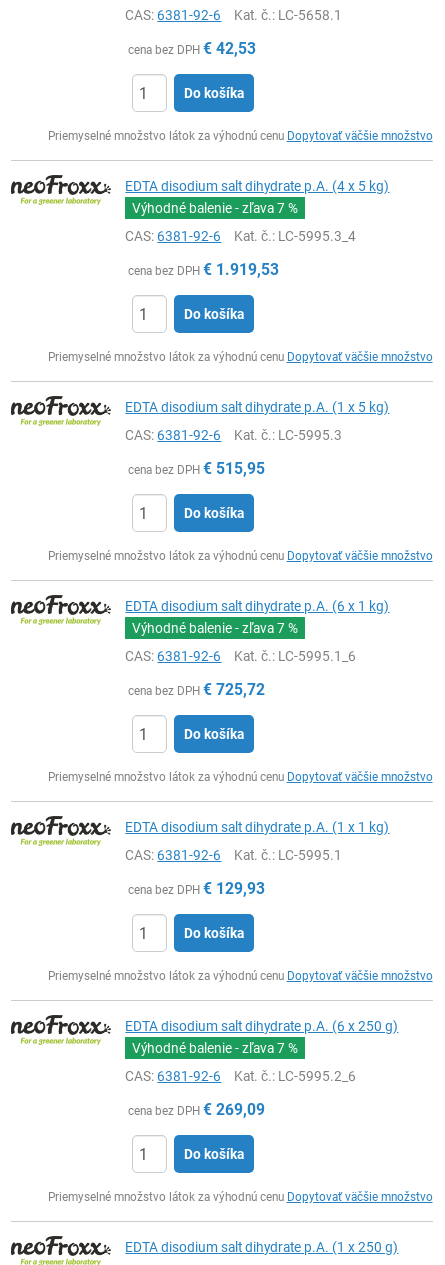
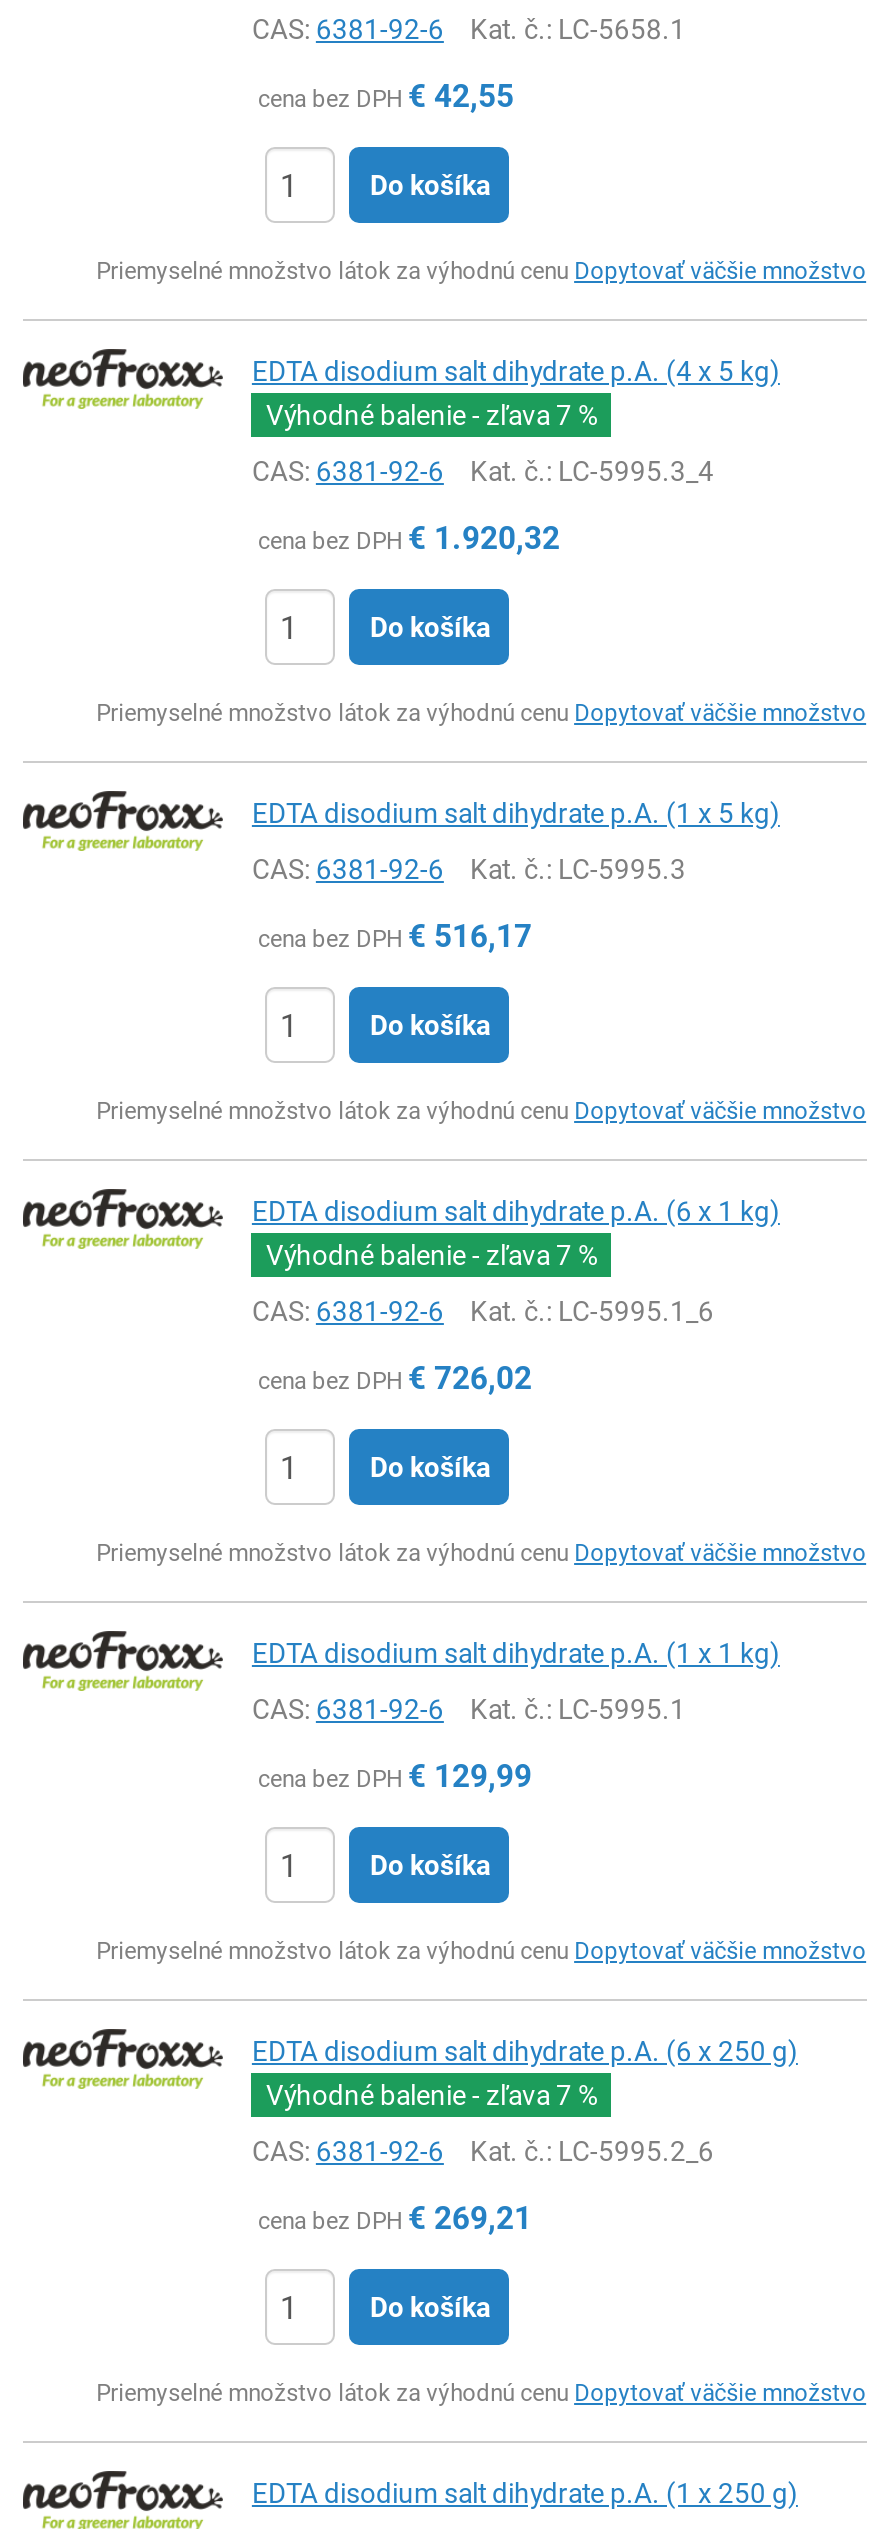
[128,39,256,58] cena bez DPH €42,53 -> [258,77,514,115] cena bez DPH €42,55
[128,260,279,279] cena bez DPH €1.919,53 -> [258,519,560,557] cena bez DPH €1.920,32
[128,459,265,478] cena bez DPH €515,95 -> [258,917,532,955] cena bez DPH €516,17
[128,680,265,699] cena bez DPH €725,72 -> [258,1359,532,1397] cena bez DPH €726,02
[128,879,265,898] cena bez DPH €129,93 -> [258,1757,532,1795] cena bez DPH €129,99
[128,1100,265,1119] cena bez DPH €269,09 -> [258,2199,532,2237] cena bez DPH €269,21

